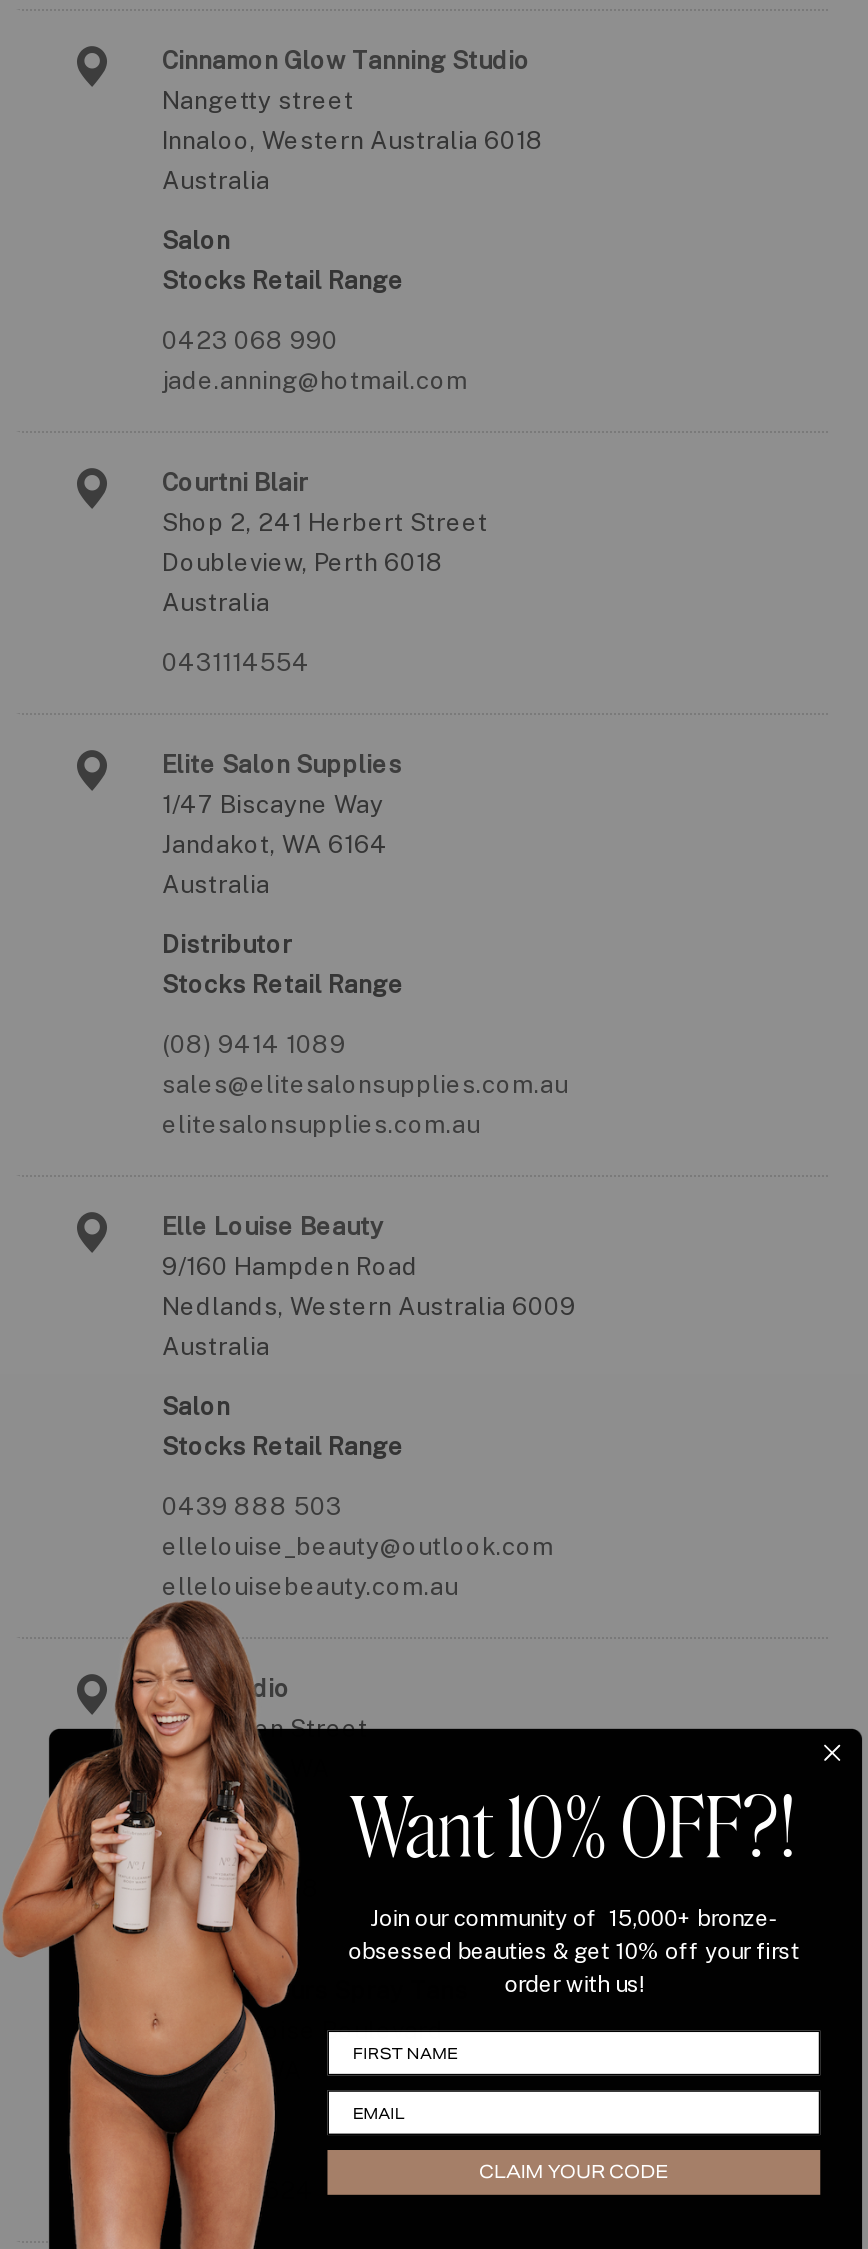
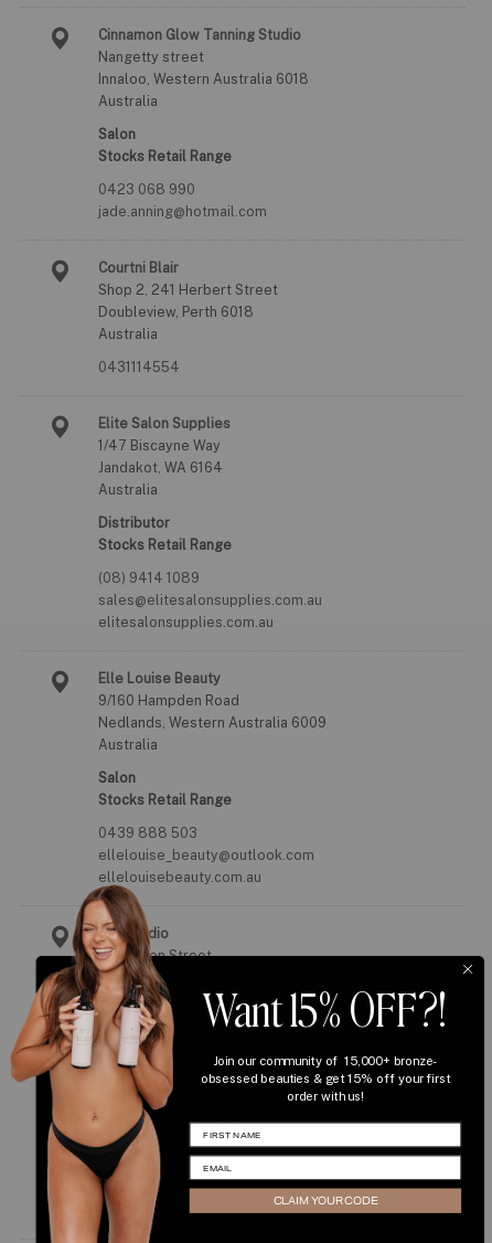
[351,1776,797,1876] Want 10% OFF?! -> [203,982,447,1037] Want 15% OFF?!
[348,1937,799,1962] obsessed beauties & get 10% off your first -> [201,1071,450,1085] obsessed beauties & get 15% off your first

